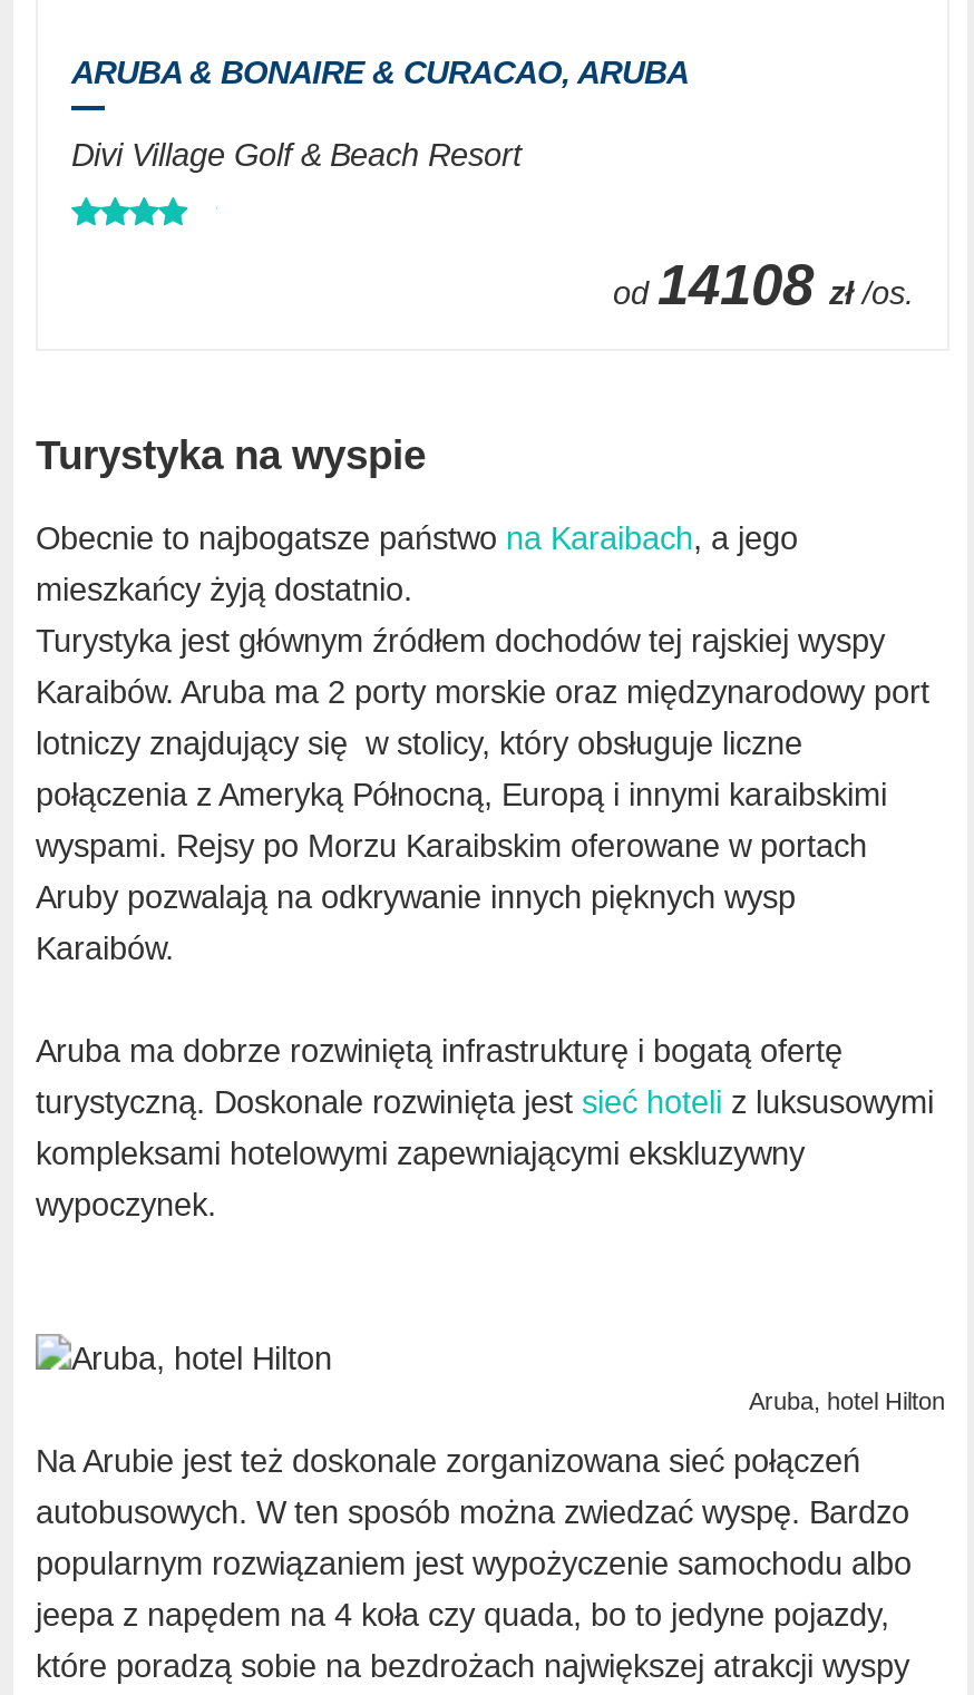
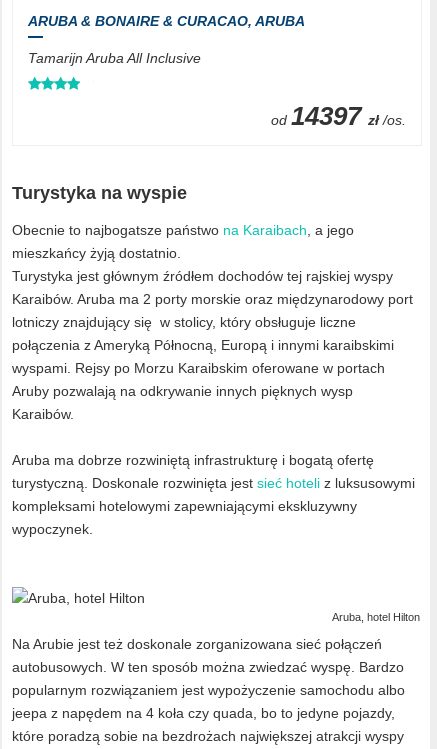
[71,136,522,172] Divi Village Golf & Beach Resort -> [28,49,201,65] Tamarijn Aruba All Inclusive
[613,252,914,314] od 14108 zł /os. -> [271,101,406,129] od 14397 zł /os.

